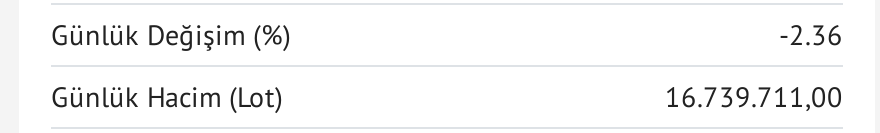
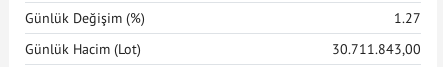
[779,17,843,53] -2.36 -> [394,9,421,27] 1.27
[665,79,843,115] 16.739.711,00 -> [332,40,421,58] 30.711.843,00

